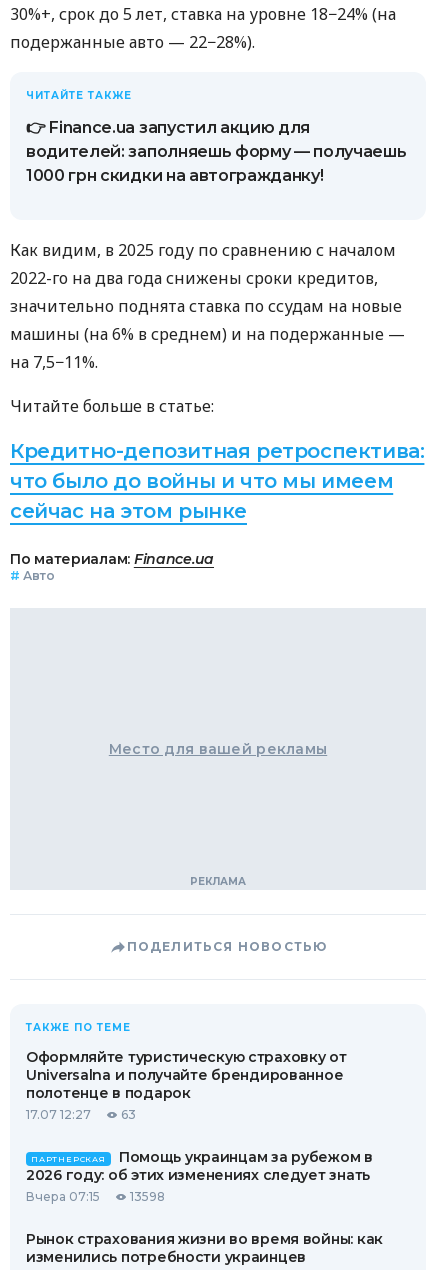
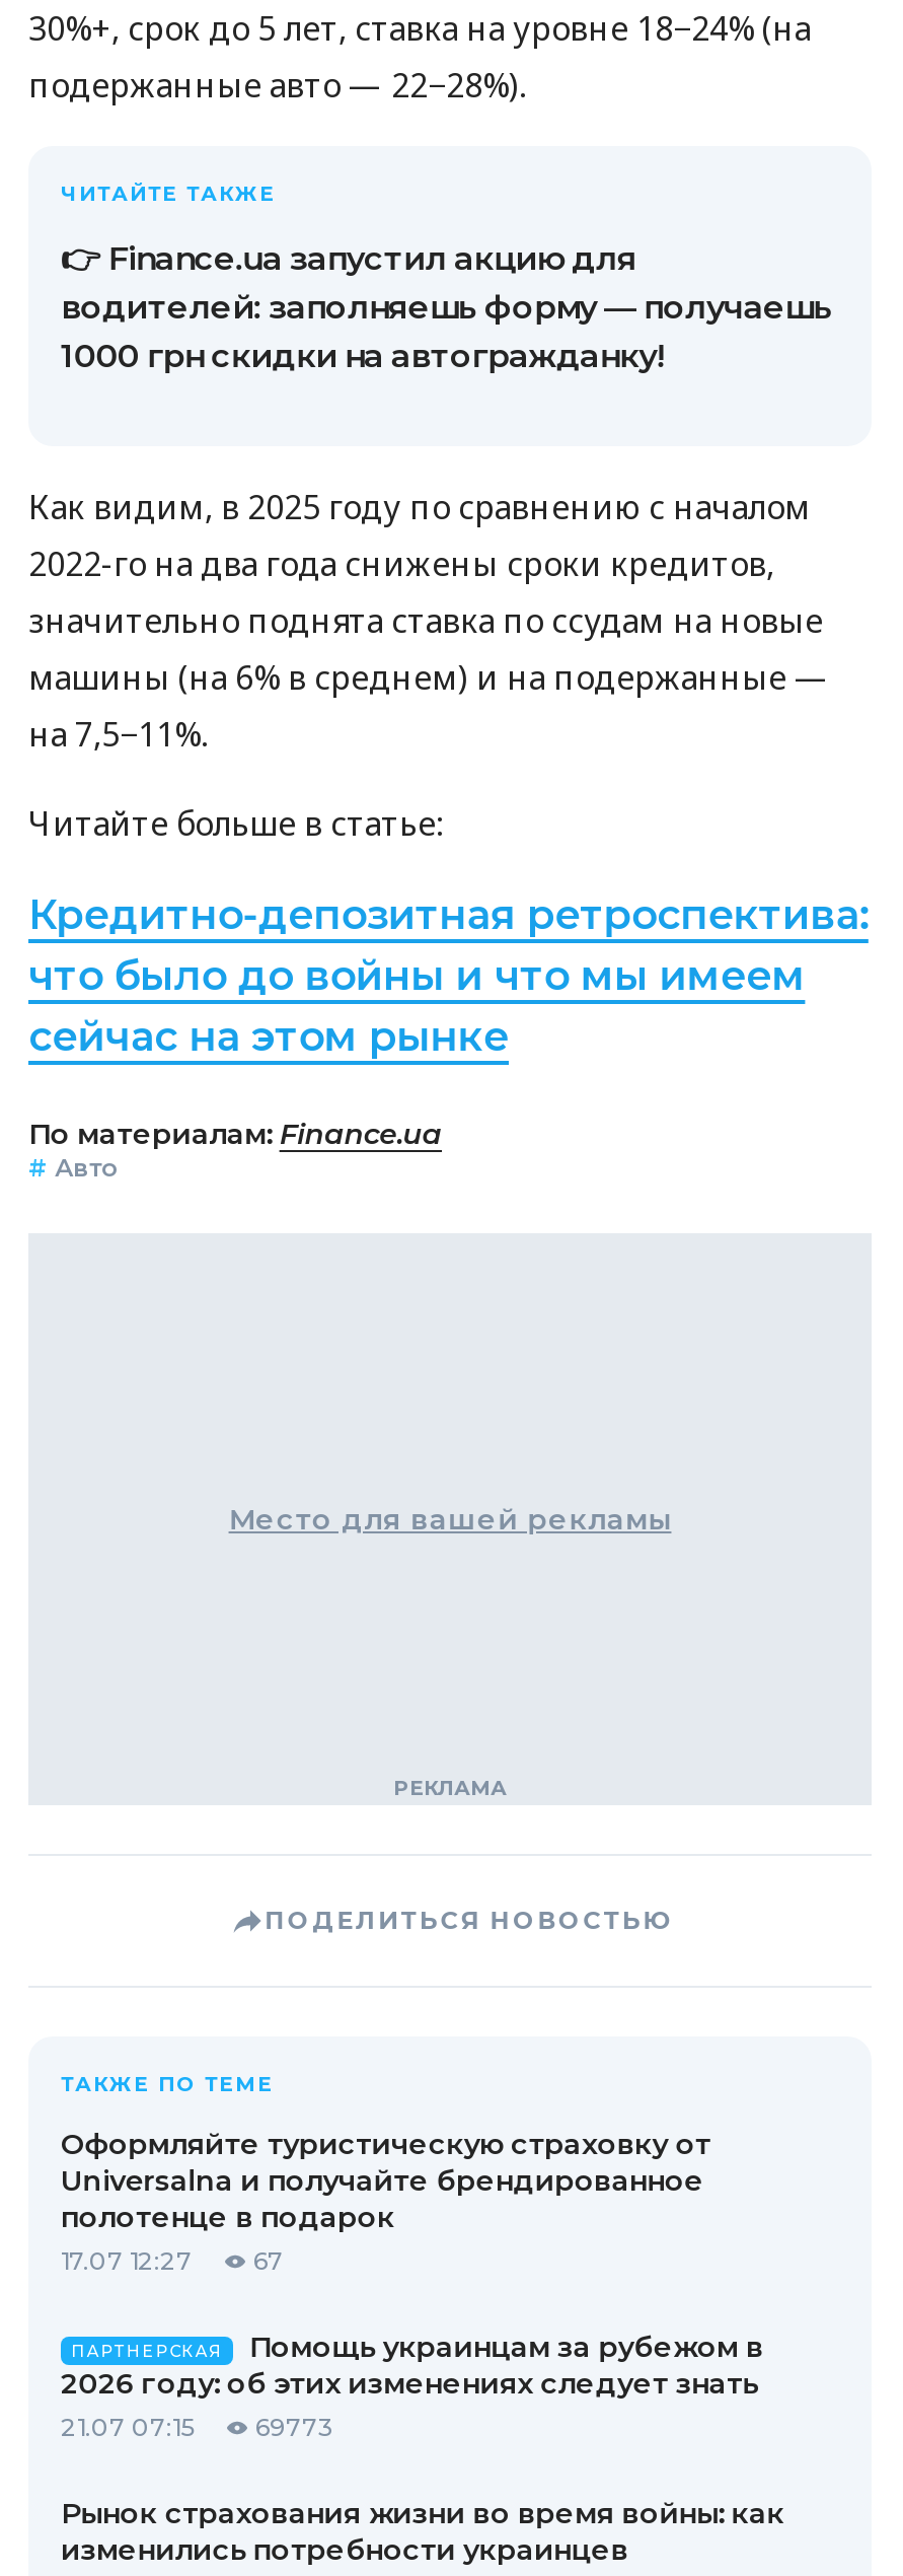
[26,1107,136,1122] 17.07 12:27 63 -> [61,2246,284,2277] 17.07 12:27 67
[26,1189,165,1204] Вчера 07:15 | 13598 -> [61,2413,334,2443] 21.07 07:15 | 69773

